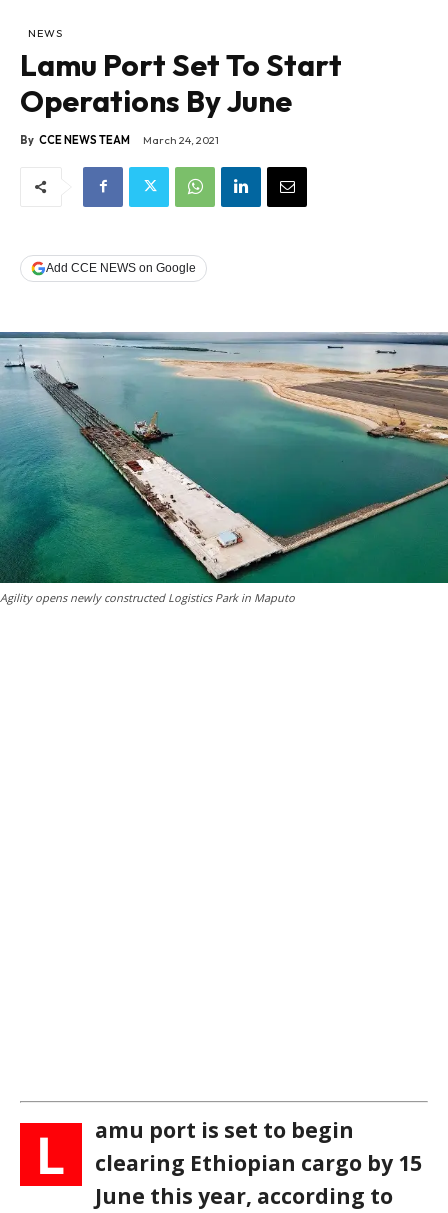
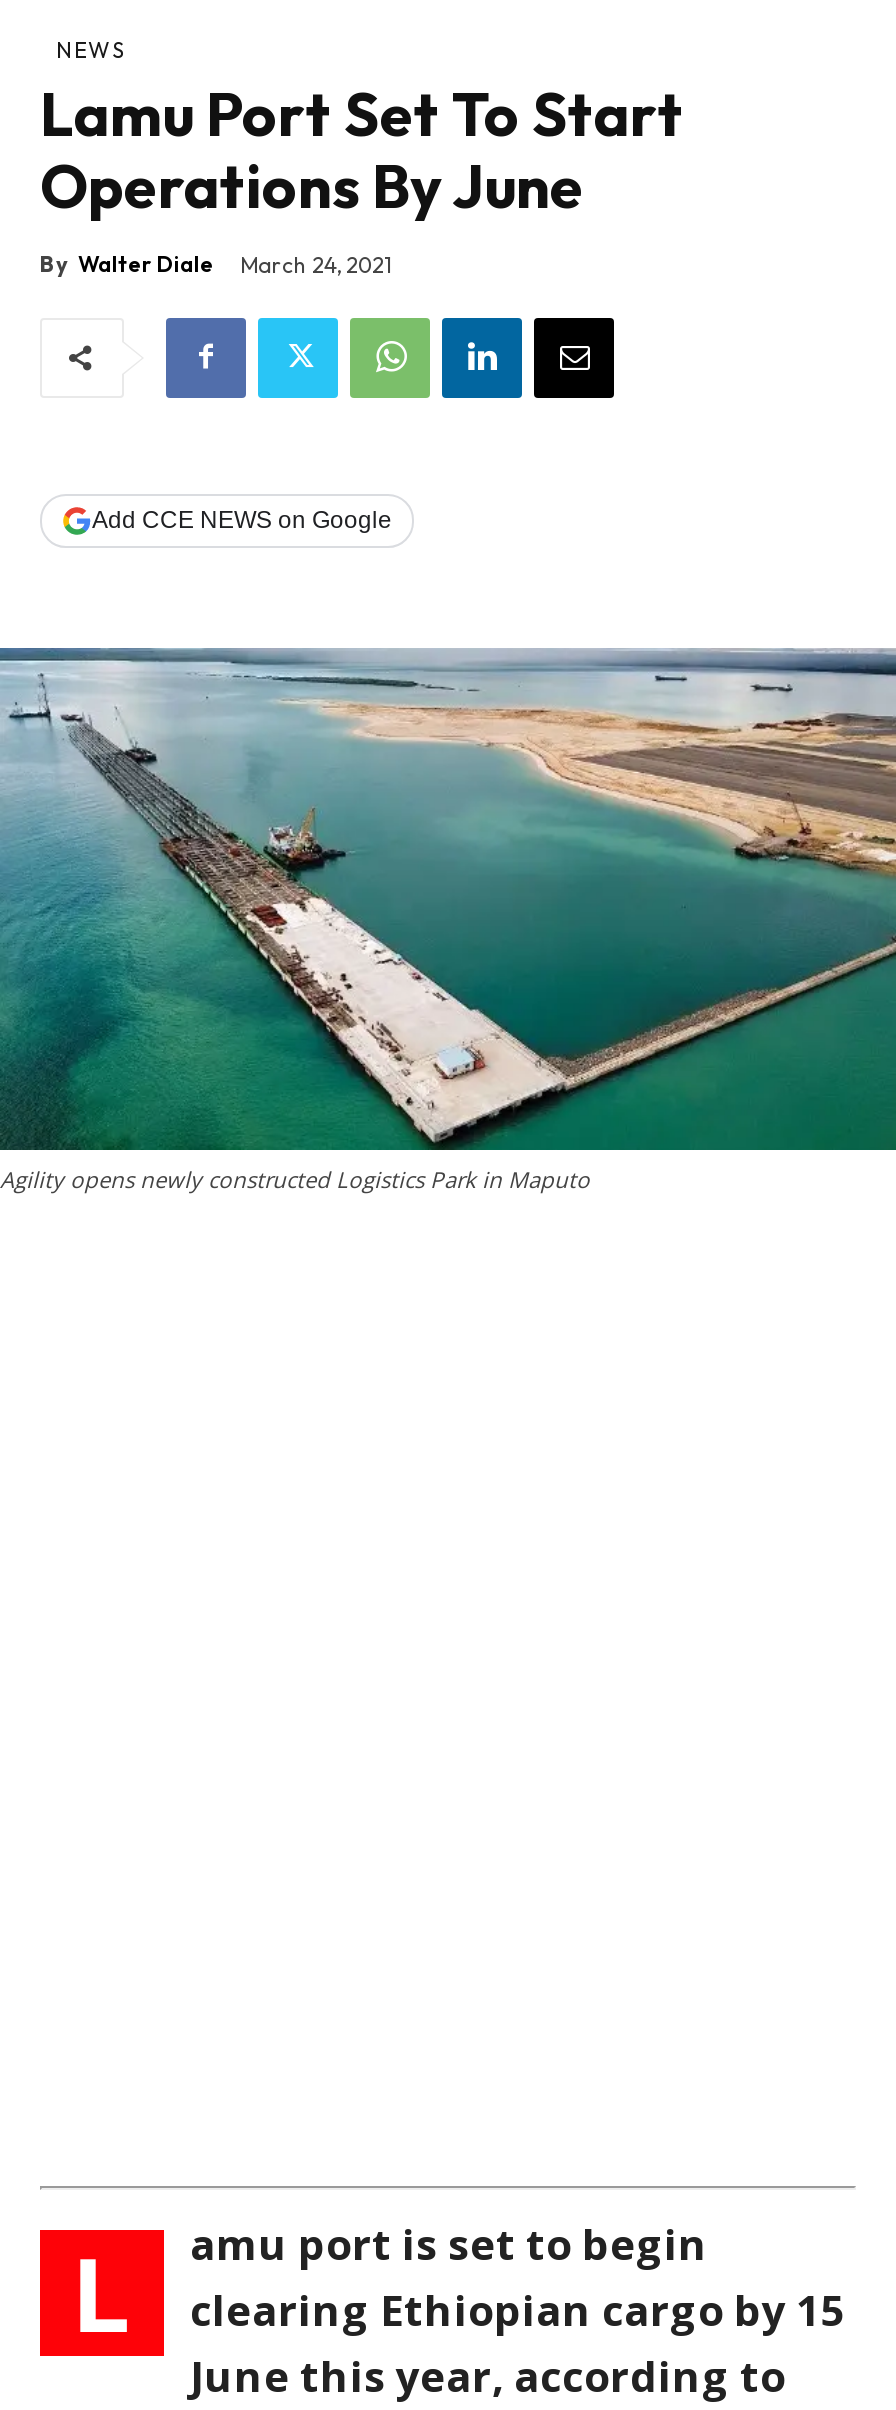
[20,133,130,147] By CCE NEWS TEAM -> [40,251,214,279] By Walter Diale

